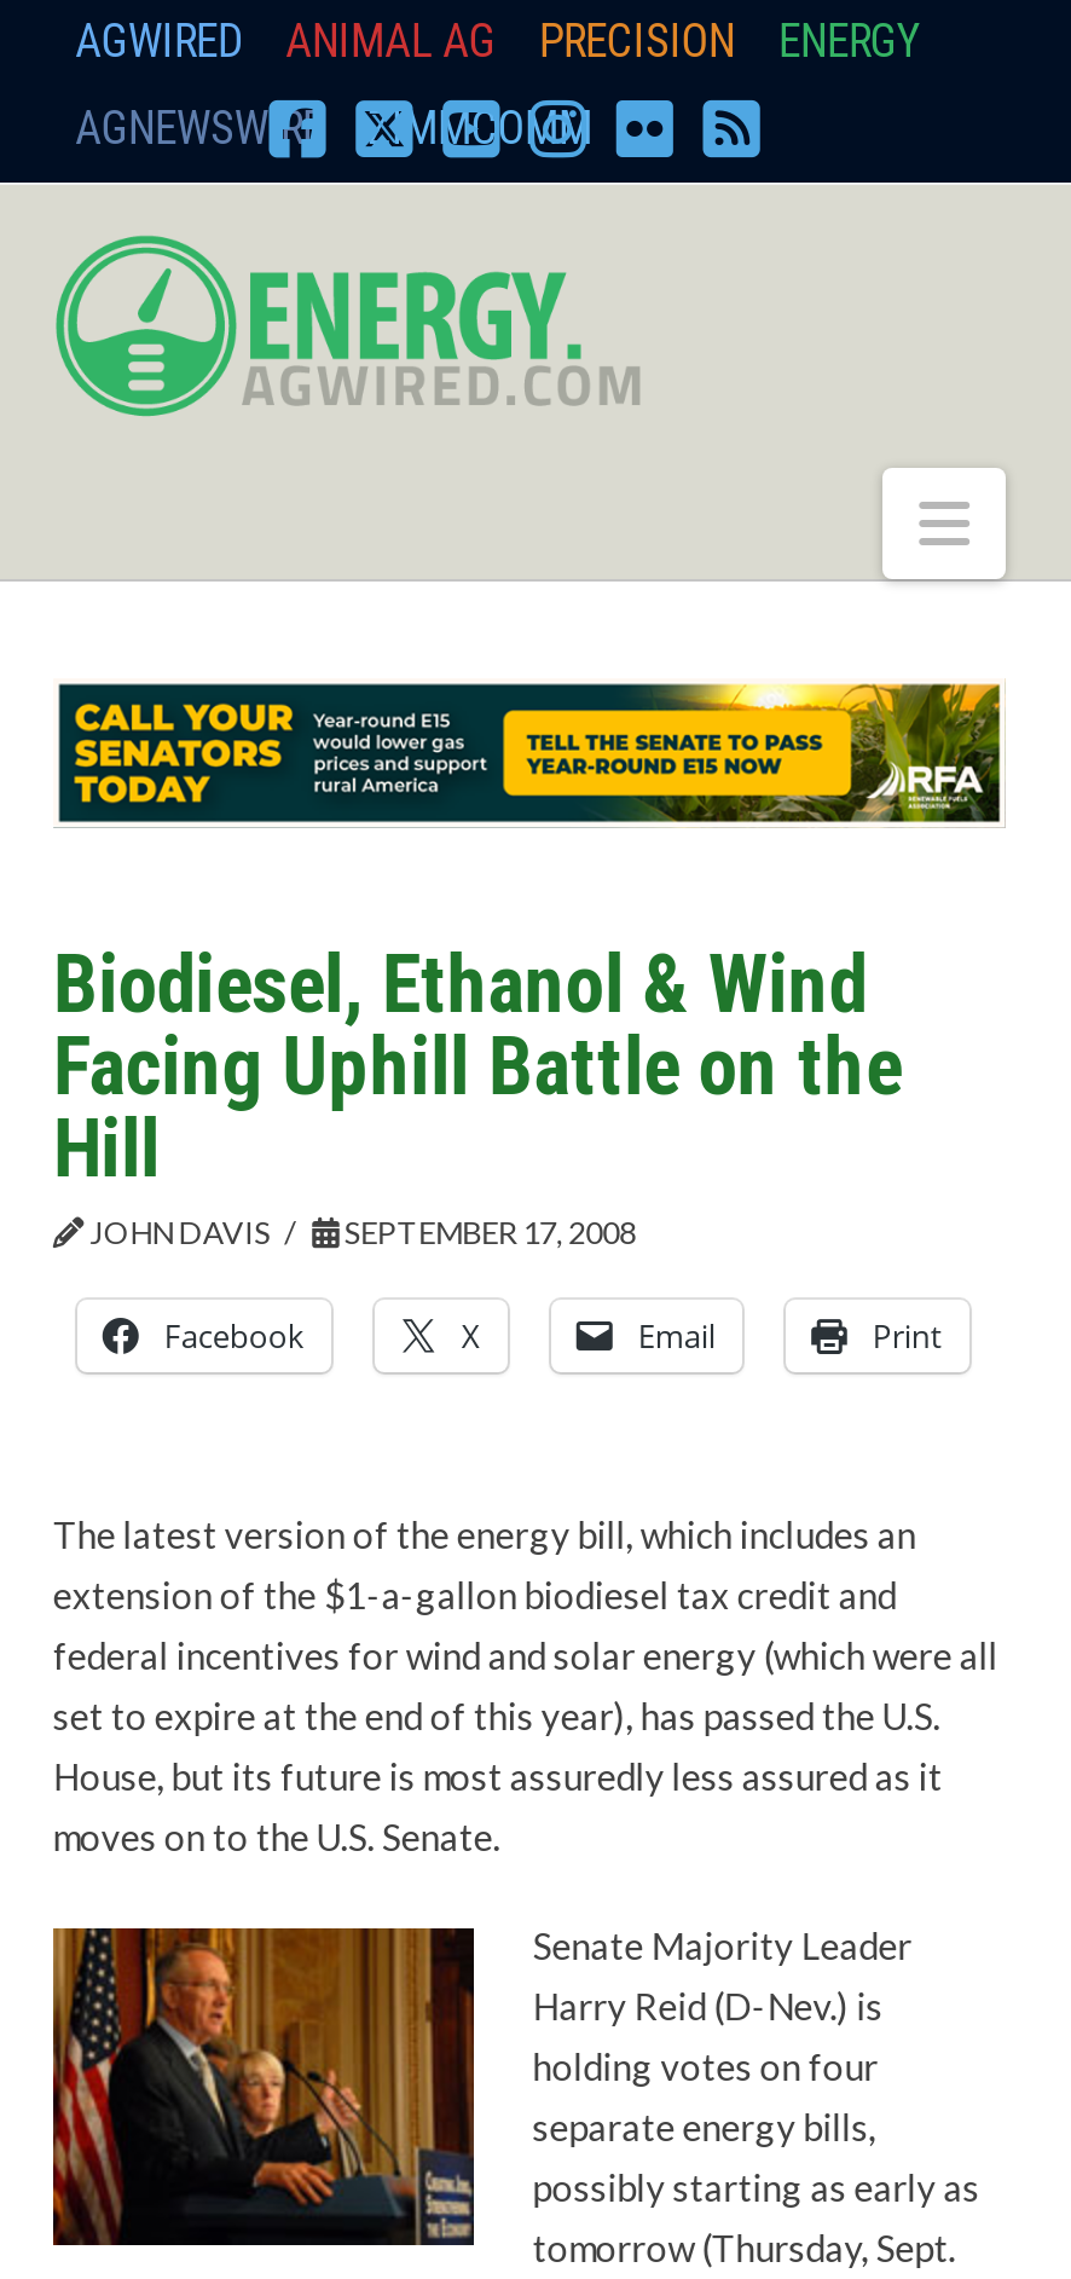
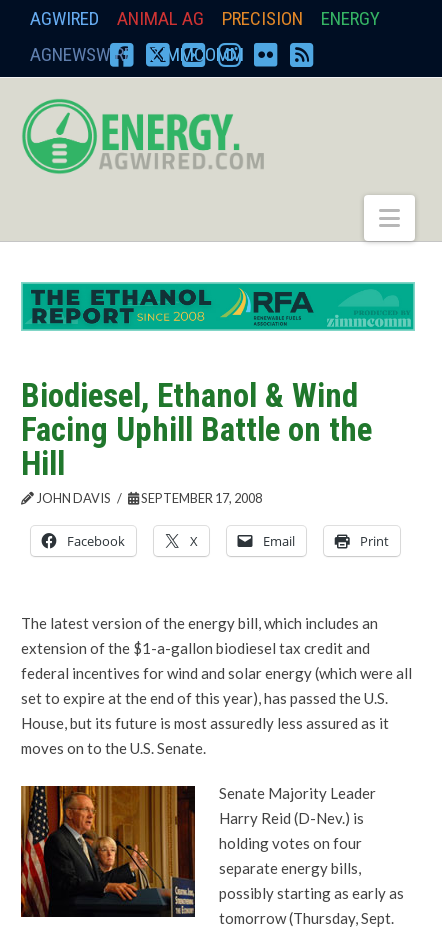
[53,681,1003,826] [image] -> [20,281,415,332] [image]

